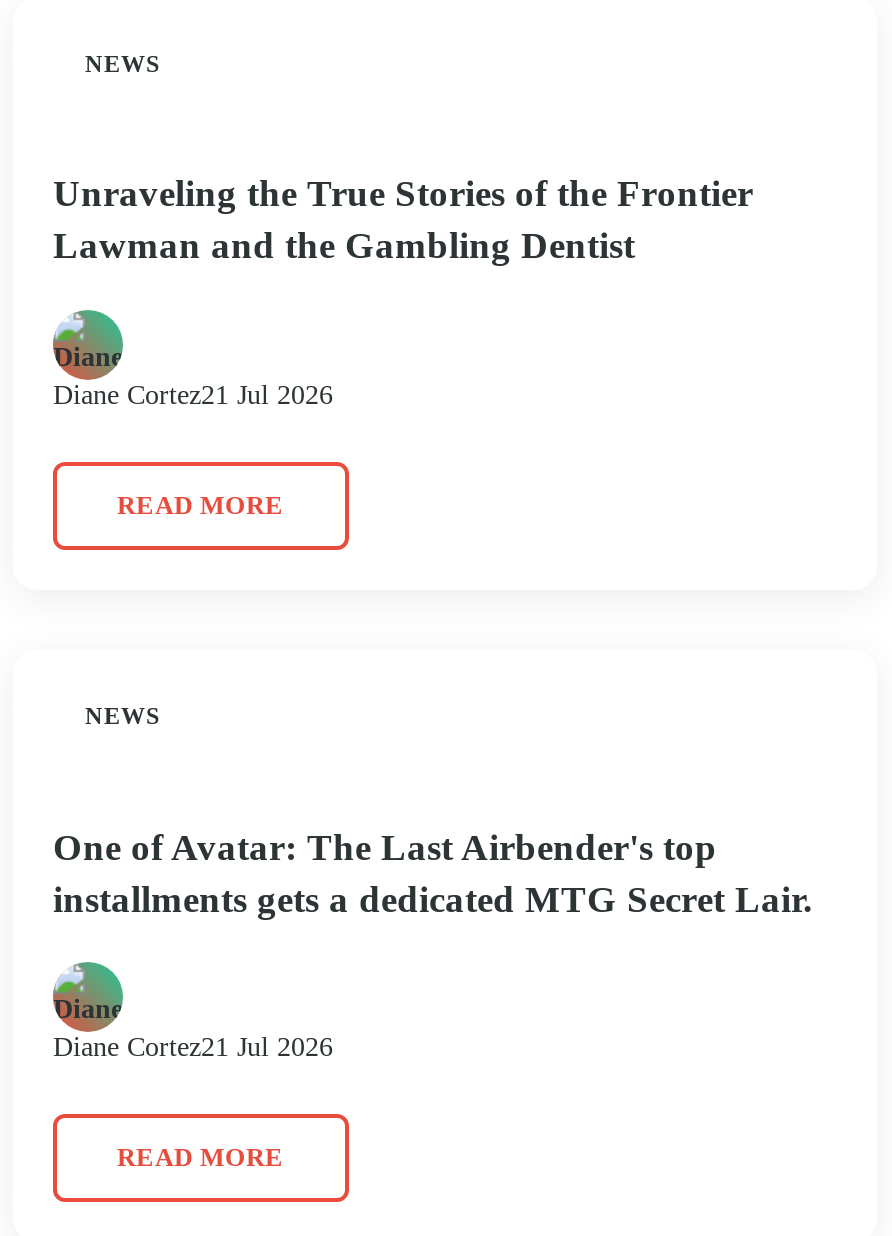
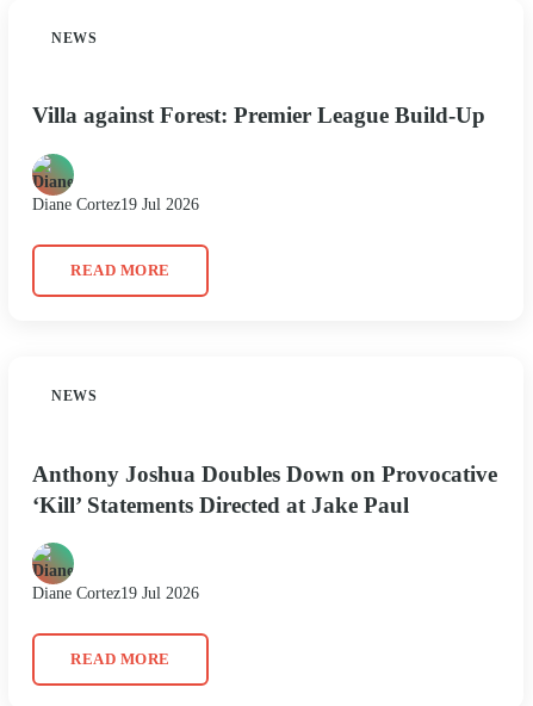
[53,172,753,266] Unraveling the True Stories of the Frontier | Lawman and the Gambling Dentist -> [32,103,485,128] Villa against Forest: Premier League Build-Up
[53,380,333,410] Diane Cortez21 Jul 2026 -> [32,196,199,213] Diane Cortez19 Jul 2026
[53,825,813,919] One of Avatar: The Last Airbender's top | installments gets a dedicated MTG Secret Lair. -> [32,461,497,517] Anthony Joshua Doubles Down on Provocative | ‘Kill’ Statements Directed at Jake Paul
[53,1033,333,1063] Diane Cortez21 Jul 2026 -> [32,585,199,603] Diane Cortez19 Jul 2026

